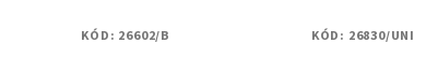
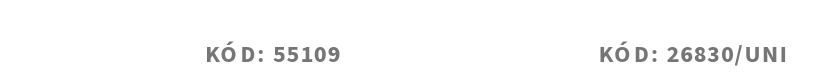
[81,27,170,45] KÓD: 26602/B -> [205,38,341,72] KÓD: 55109

